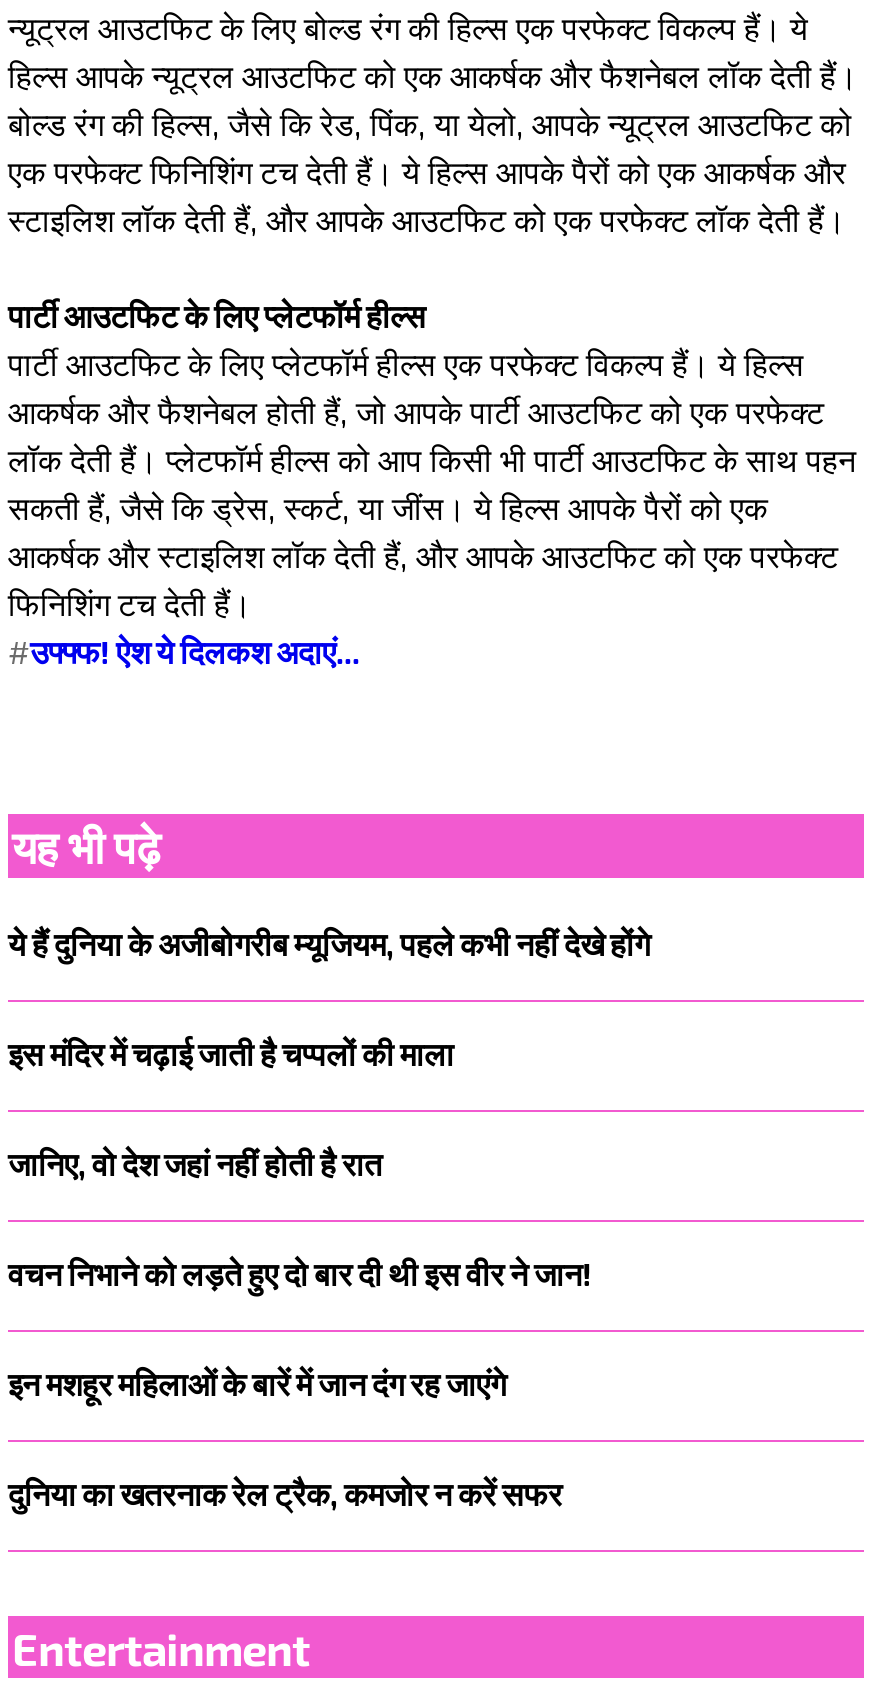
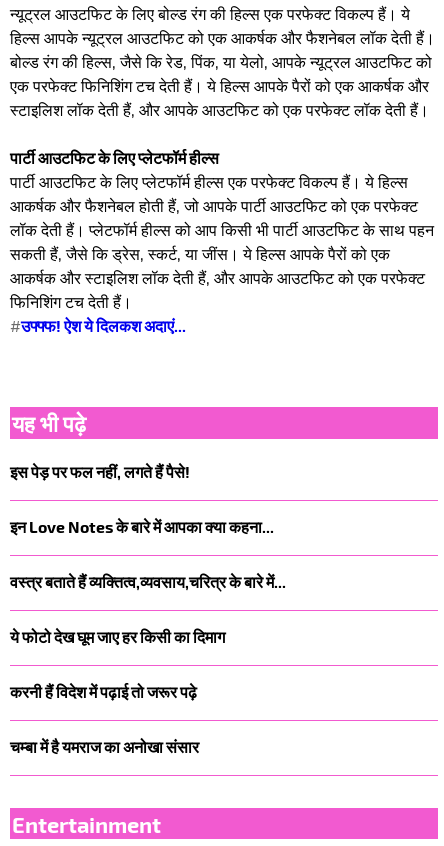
[8,924,650,962] ये हैं दुनिया के अजीबोगरीब म्यूजियम, पहले कभी नहीं देखे होंगे -> [10,462,190,481] इस पेड़ पर फल नहीं, लगते हैं पैसे!
[8,1034,454,1072] इस मंदिर में चढ़ाई जाती है चप्पलों की माला -> [10,517,274,536] इन Love Notes के बारे में आपका क्या कहना...
[8,1144,382,1182] जानिए, वो देश जहां नहीं होती है रात -> [10,572,286,591] वस्त्र बताते हैं व्यक्तित्व,व्यवसाय,चरित्र के बारे में...
[8,1254,592,1292] वचन निभाने को लड़ते हुए दो बार दी थी इस वीर ने जान! -> [10,627,225,646] ये फोटो देख घूम जाए हर किसी का दिमाग
[8,1364,506,1402] इन मशहूर महिलाओं के बारें में जान दंग रह जाएंगे -> [10,682,197,701] करनी हैं विदेश में पढ़ाई तो जरूर पढ़े
[8,1474,562,1512] दुनिया का खतरनाक रेल ट्रैक, कमजोर न करें सफर -> [10,737,199,756] चम्बा में है यमराज का अनोखा संसार

